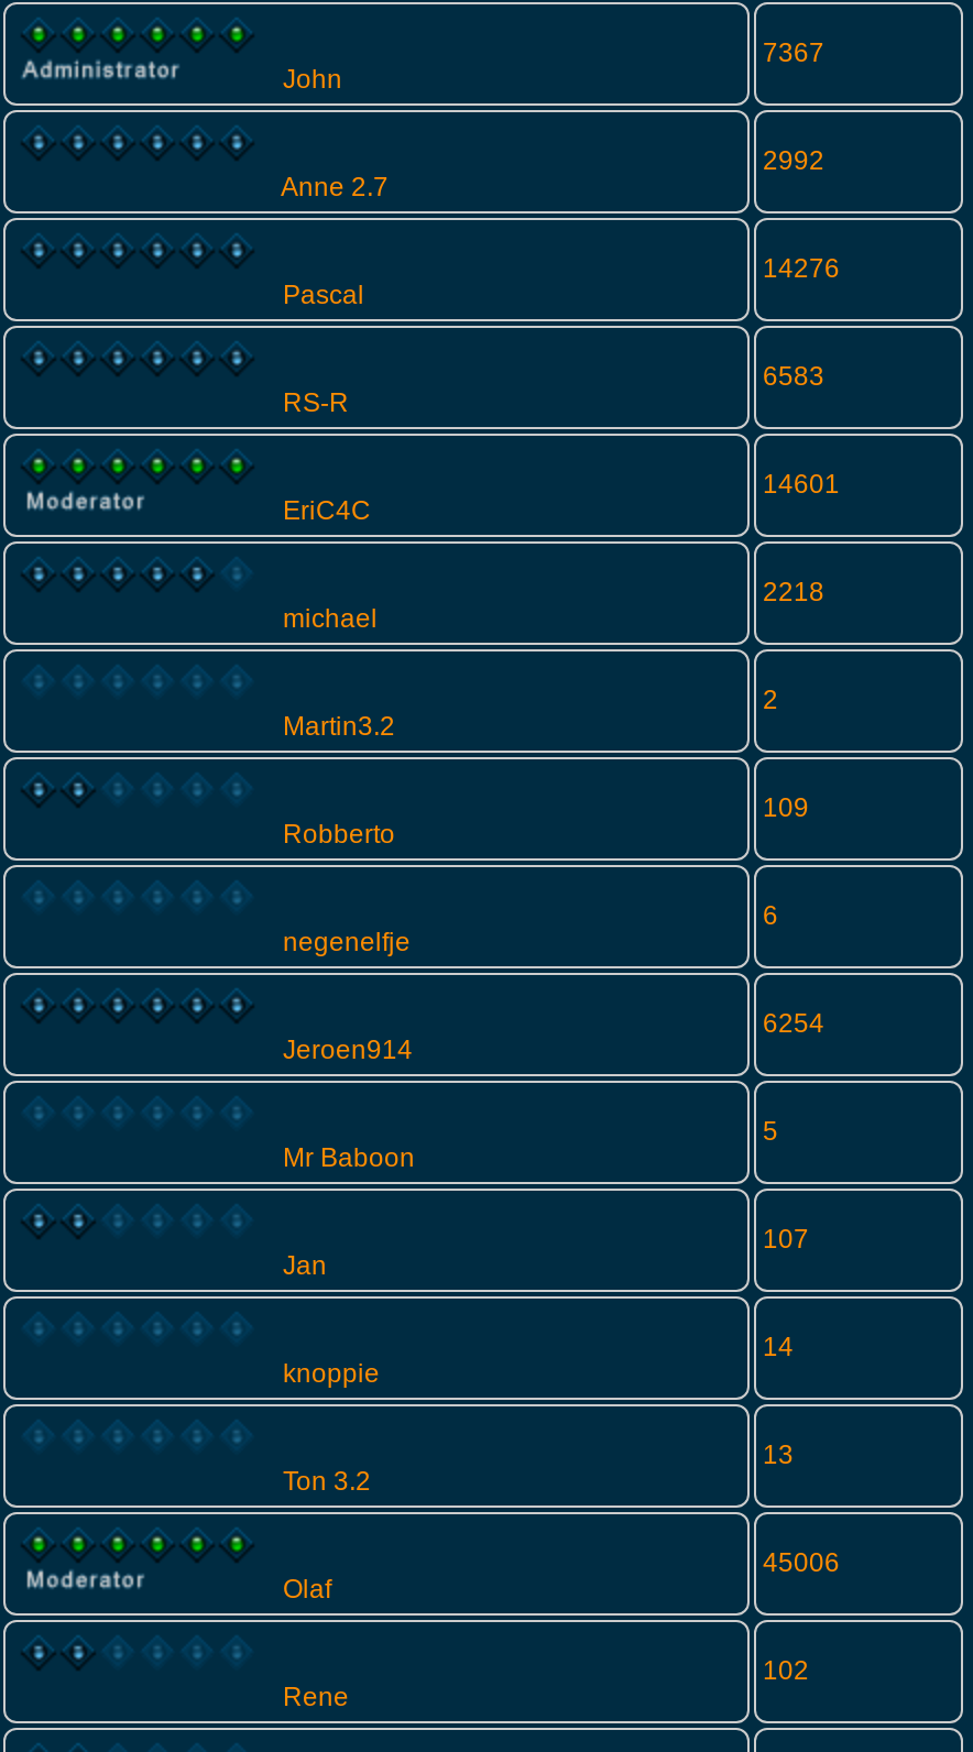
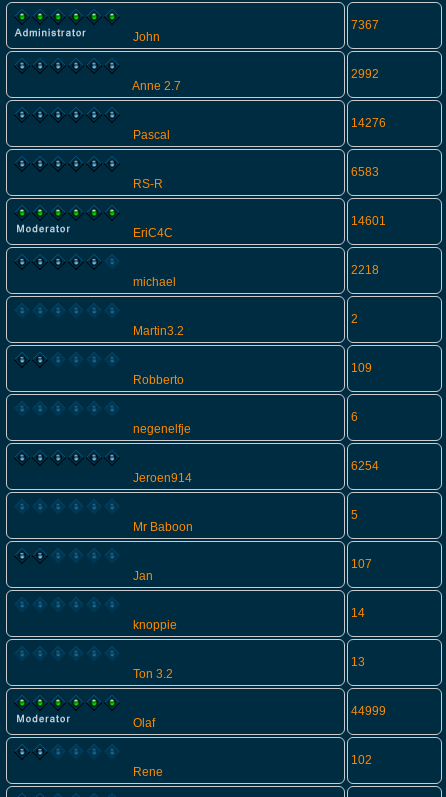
[763,1547,840,1578] 45006 -> [351,704,386,718] 44999

